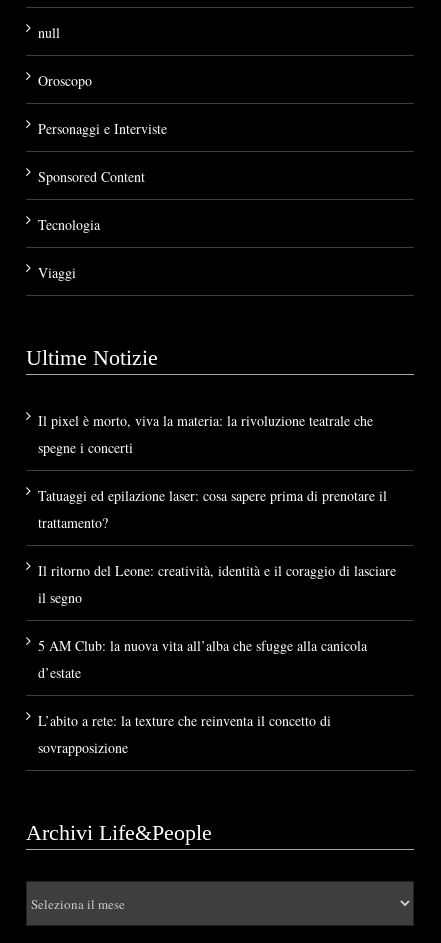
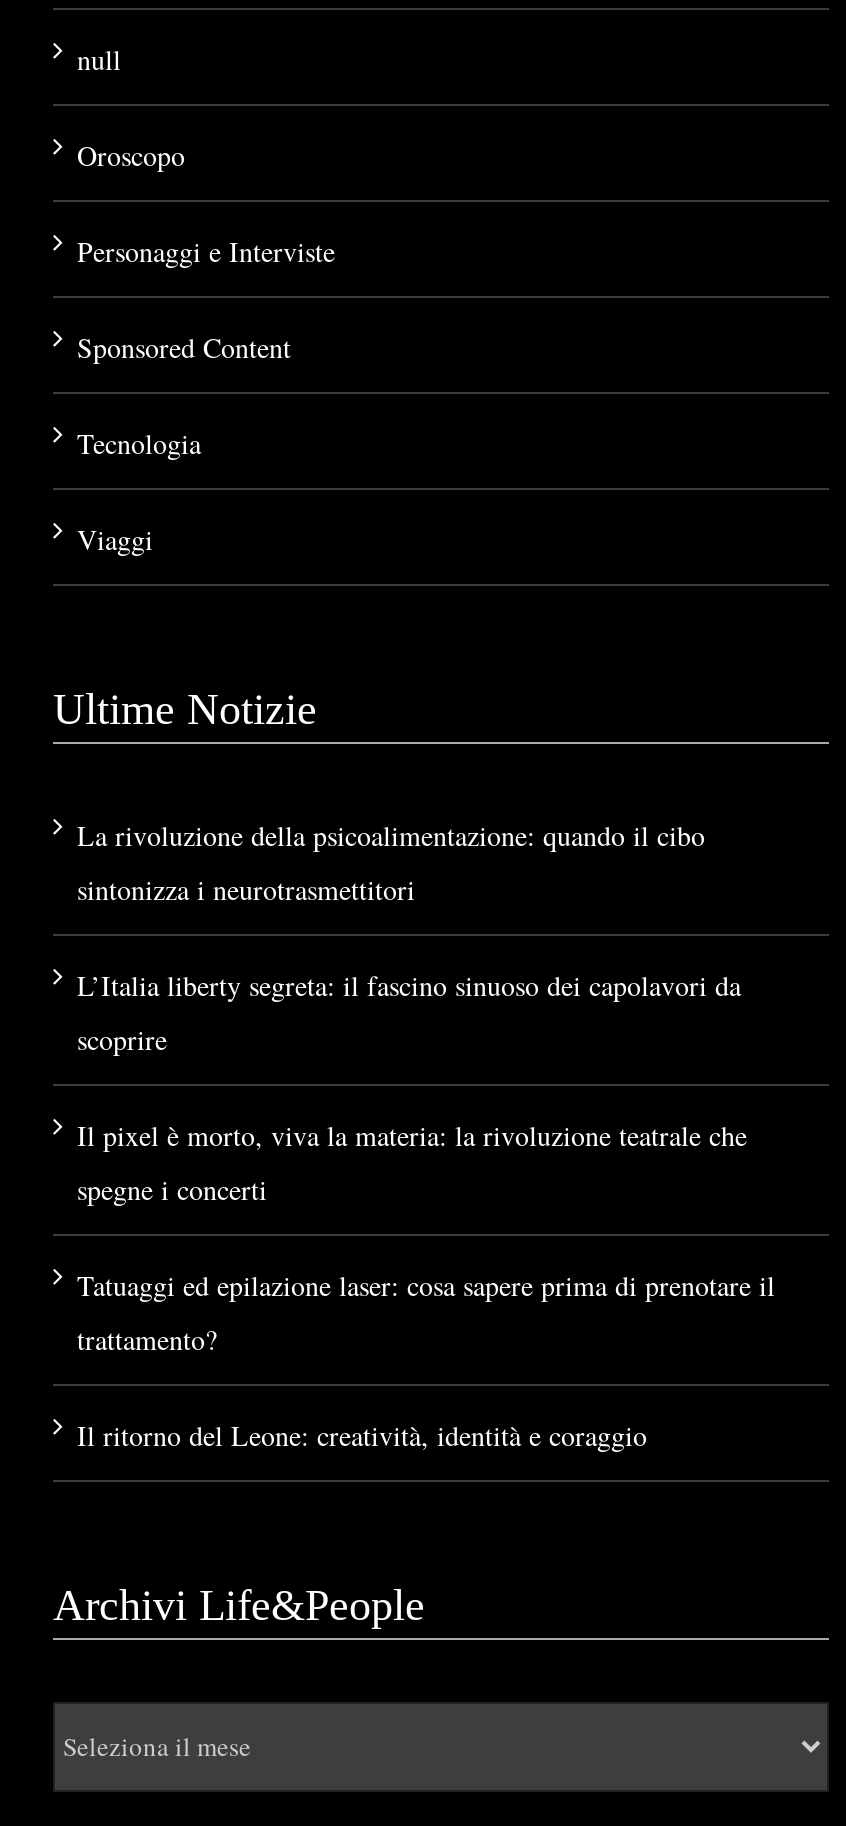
none -> [77,815,741,1057] La rivoluzione della psicoalimentazione: quando il cibo | sintonizza i neurotrasmettitori | L’Italia liberty segreta: il fascino sinuoso dei capolavori da | scoprire
moved [38,411,387,532] -> [77,1115,775,1357]: Il pixel è morto, viva la materia: la rivoluzione teatrale che | spegne i concerti | Tatuaggi ed epilazione laser: cosa sapere prima di prenotare il | trattamento?
[38,561,396,757] Il ritorno del Leone: creatività, identità e il coraggio di lasciare | il segno | 5 AM Club: la nuova vita all’alba che sfugge alla canicola | d’estate | L’abito a rete: la texture che reinventa il concetto di | sovrapposizione -> [77,1415,647,1453] Il ritorno del Leone: creatività, identità e coraggio

